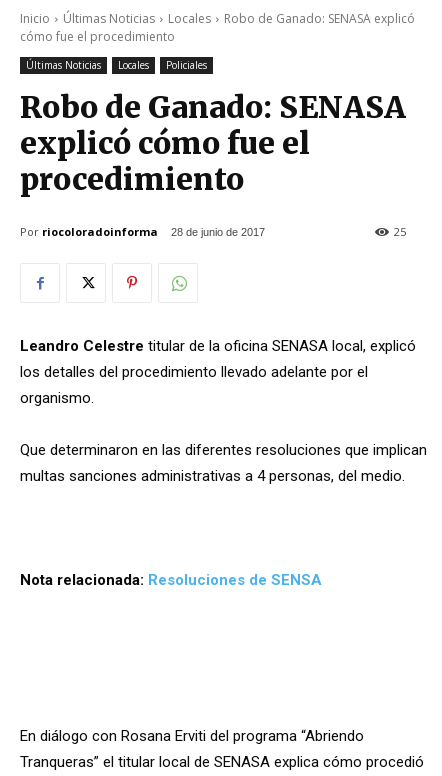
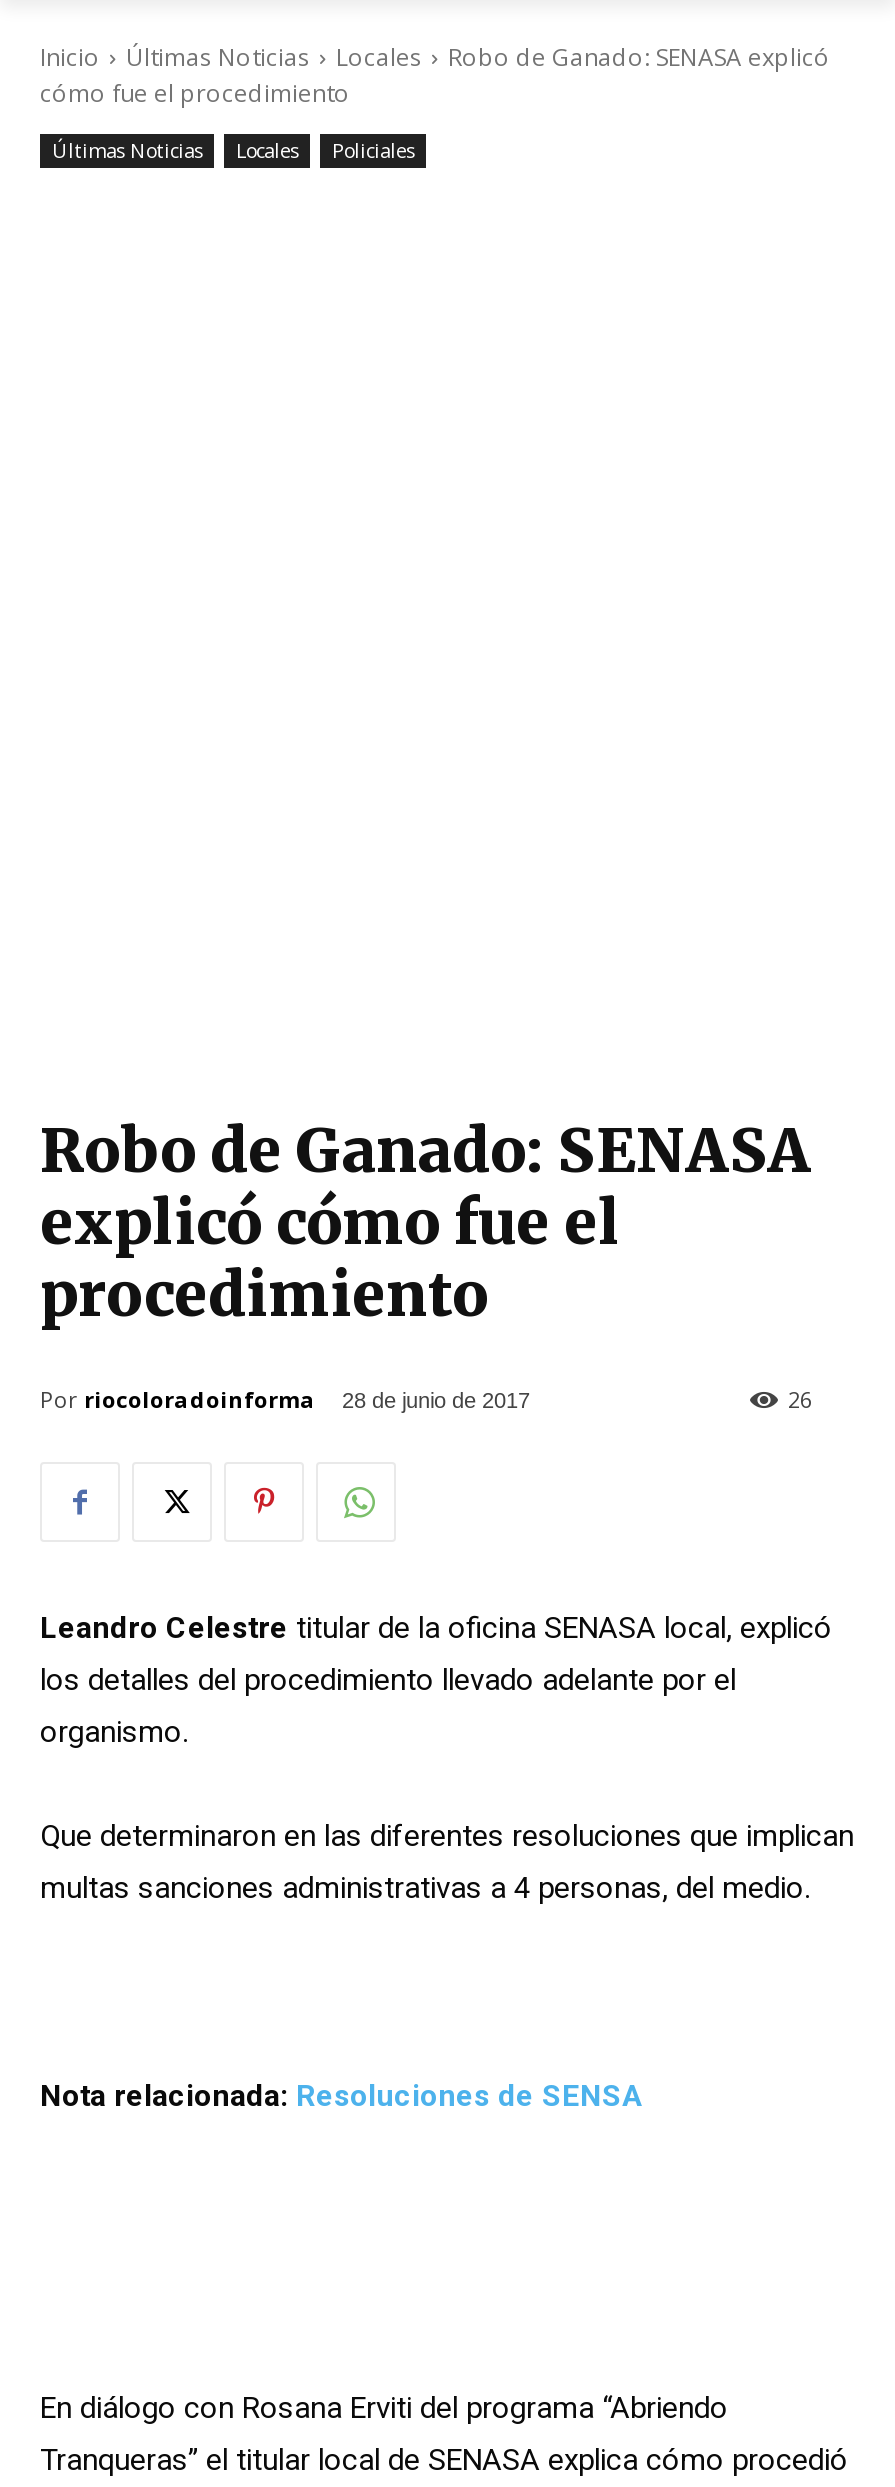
[394,224,406,239] 25 -> [788,1384,812,1414] 26

